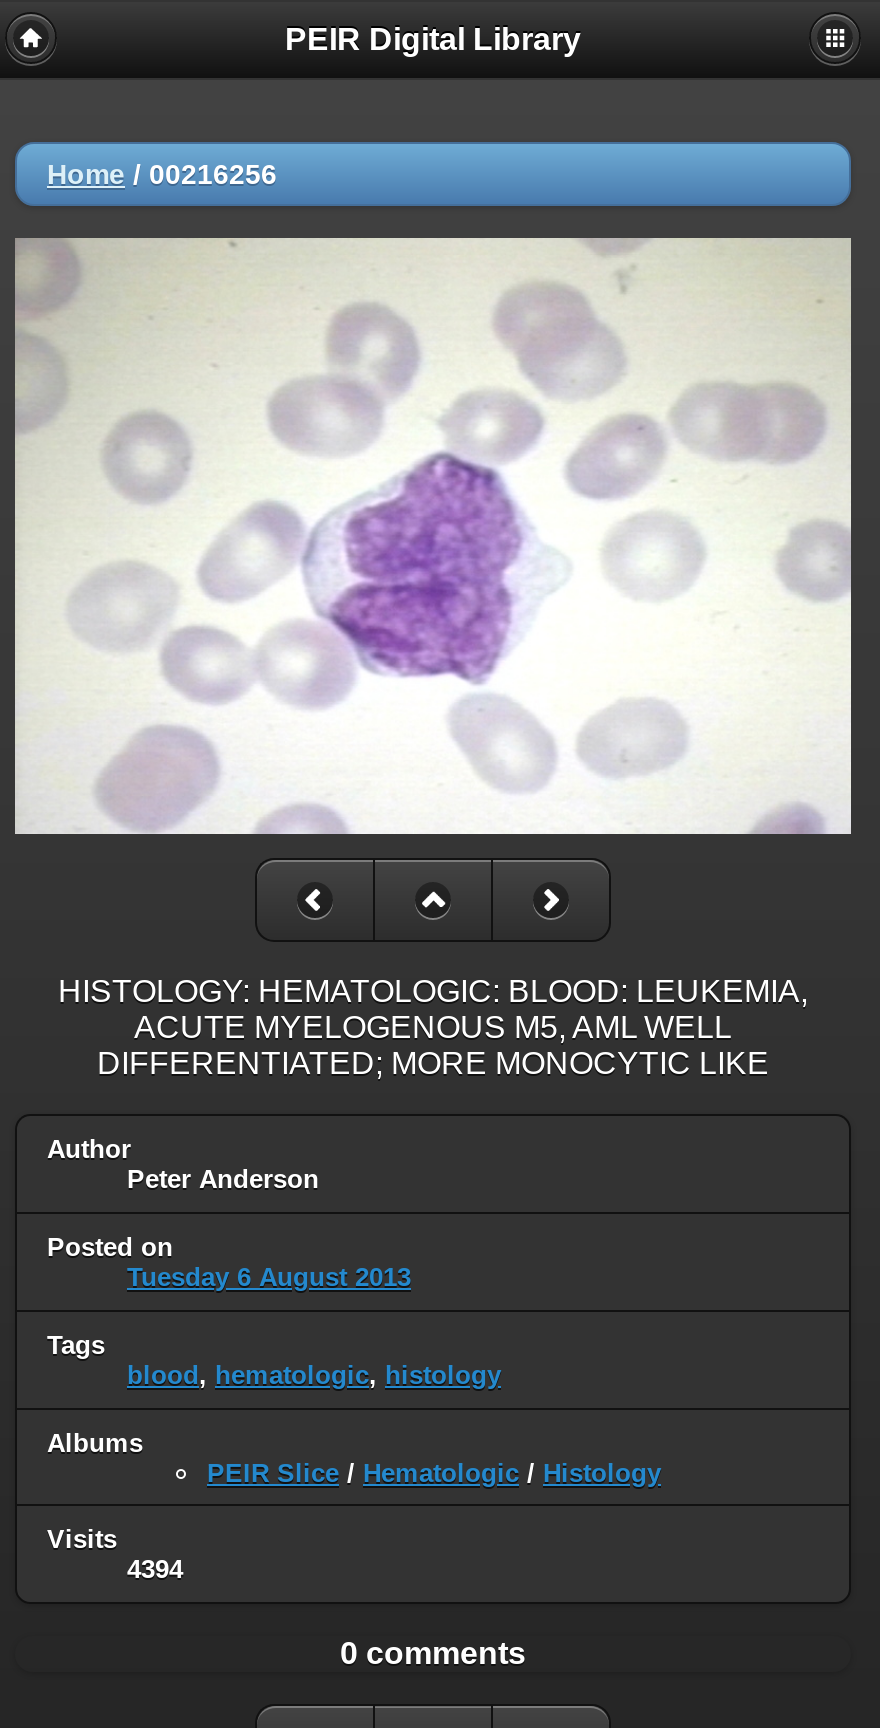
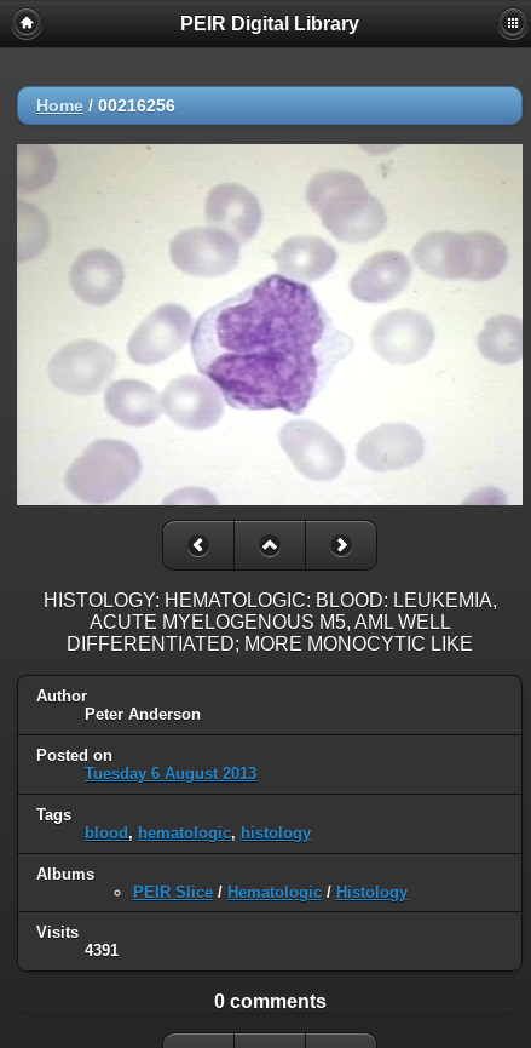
[127,1555,183,1585] 4394 -> [85,942,119,960] 4391

